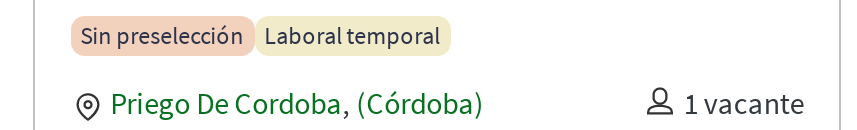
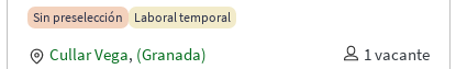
[110,85,484,123] Priego De Cordoba, (Córdoba) -> [49,44,206,65] Cullar Vega, (Granada)

